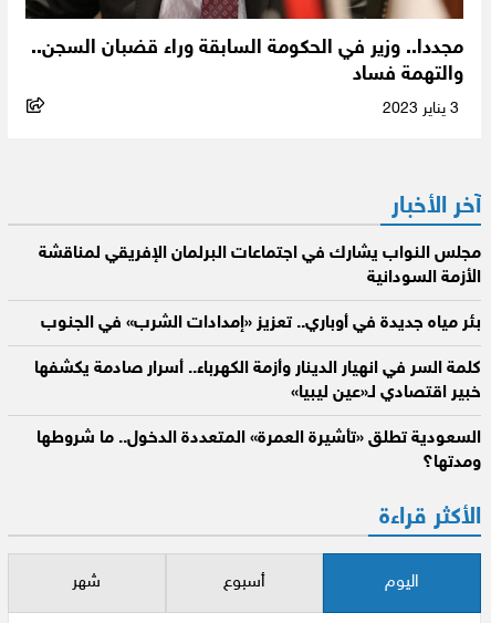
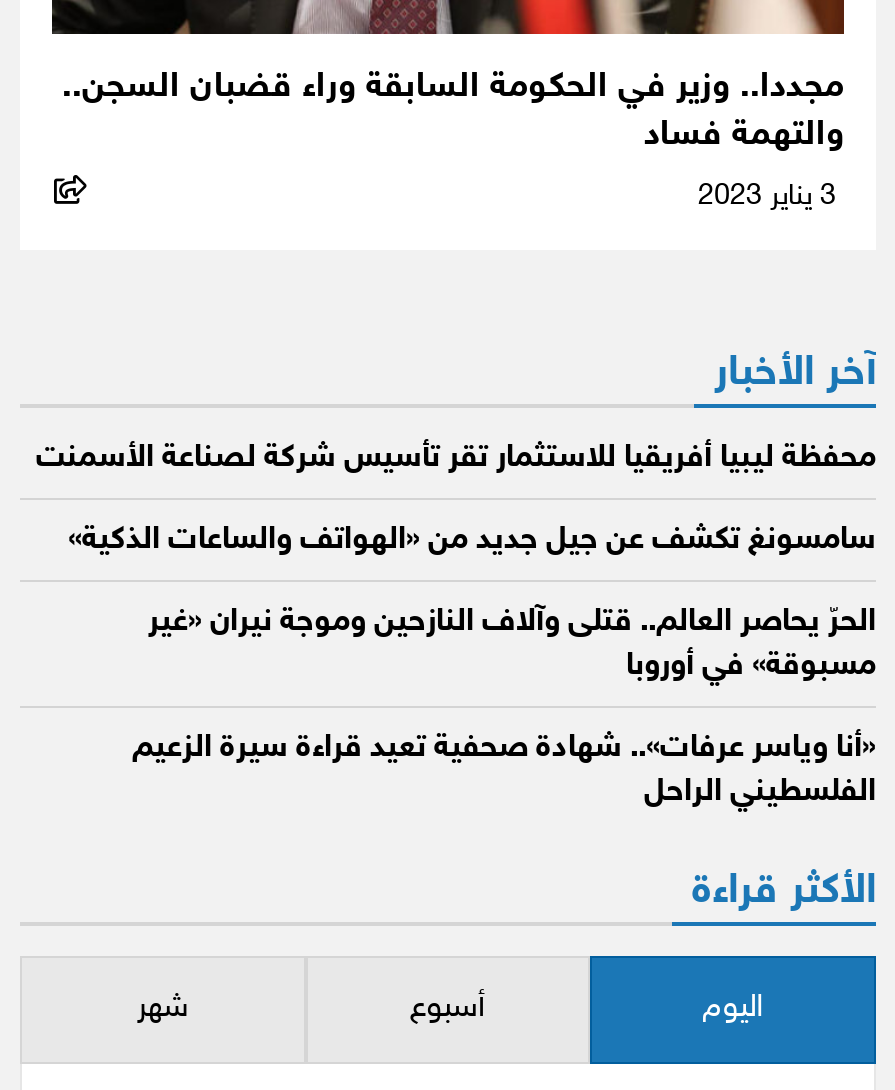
[39,244,481,289] مجلس النواب يشارك في اجتماعات البرلمان الإفريقي لمناقشة | الأزمة السودانية -> [36,441,876,479] محفظة ليبيا أفريقيا للاستثمار تقر تأسيس شركة لصناعة الأسمنت
[41,313,481,335] بئر مياه جديدة في أوباري.. تعزيز «إمدادات الشرب» في الجنوب -> [68,523,876,561] سامسونغ تكشف عن جيل جديد من «الهواتف والساعات الذكية»
[34,359,481,404] كلمة السر في انهيار الدينار وأزمة الكهرباء.. أسرار صادمة يكشفها | خبير اقتصادي لـ«عين ليبيا» -> [148,605,876,687] الحرّ يحاصر العالم.. قتلى وآلاف النازحين وموجة نيران «غير | مسبوقة» في أوروبا
[36,429,481,474] السعودية تطلق «تأشيرة العمرة» المتعددة الدخول.. ما شروطها | ومدتها؟ -> [132,731,876,813] «أنا وياسر عرفات».. شهادة صحفية تعيد قراءة سيرة الزعيم | الفلسطيني الراحل

